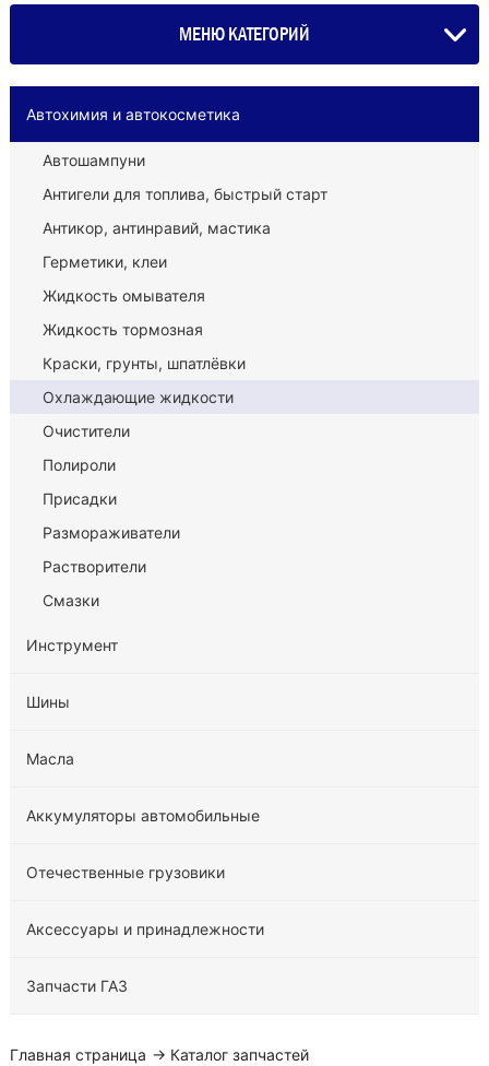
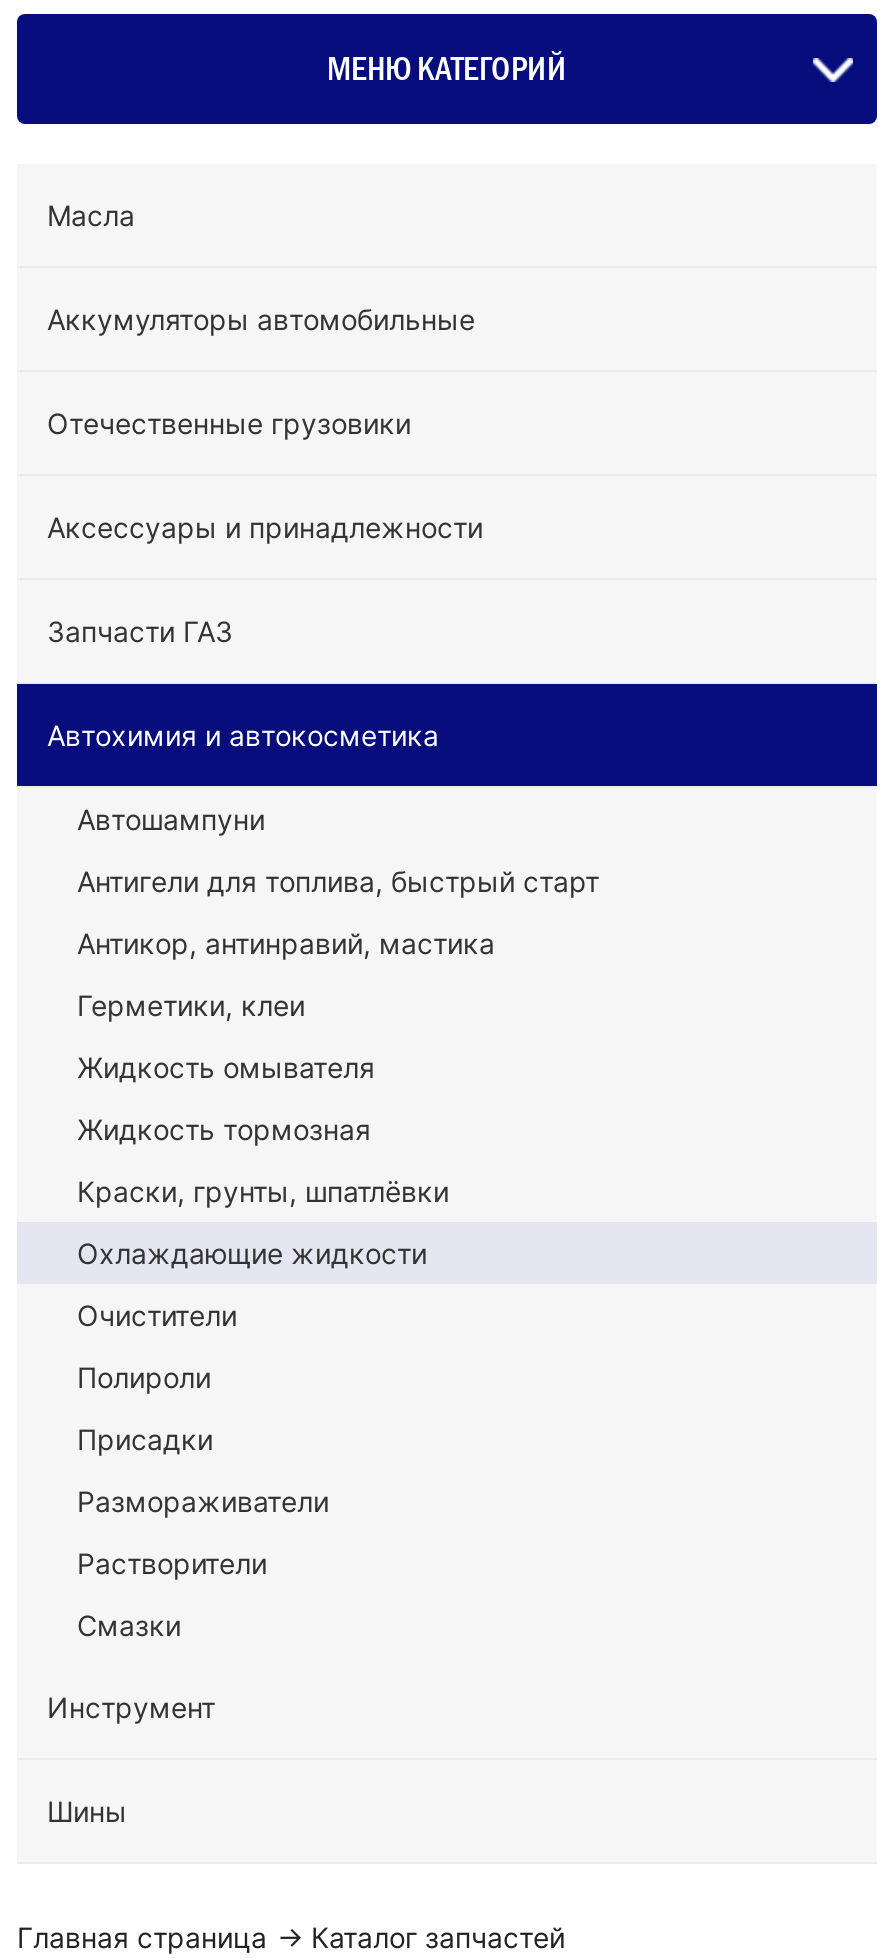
moved [26,105,327,711] -> [47,718,599,1828]: Автохимия и автокосметика | Автошампуни | Антигели для топлива, быстрый старт | ... | Инструмент | Шины
moved [26,749,264,995] -> [47,198,483,648]: Масла | Аккумуляторы автомобильные | Отечественные грузовики | Аксессуары и принадлежности | Запчасти ГАЗ

